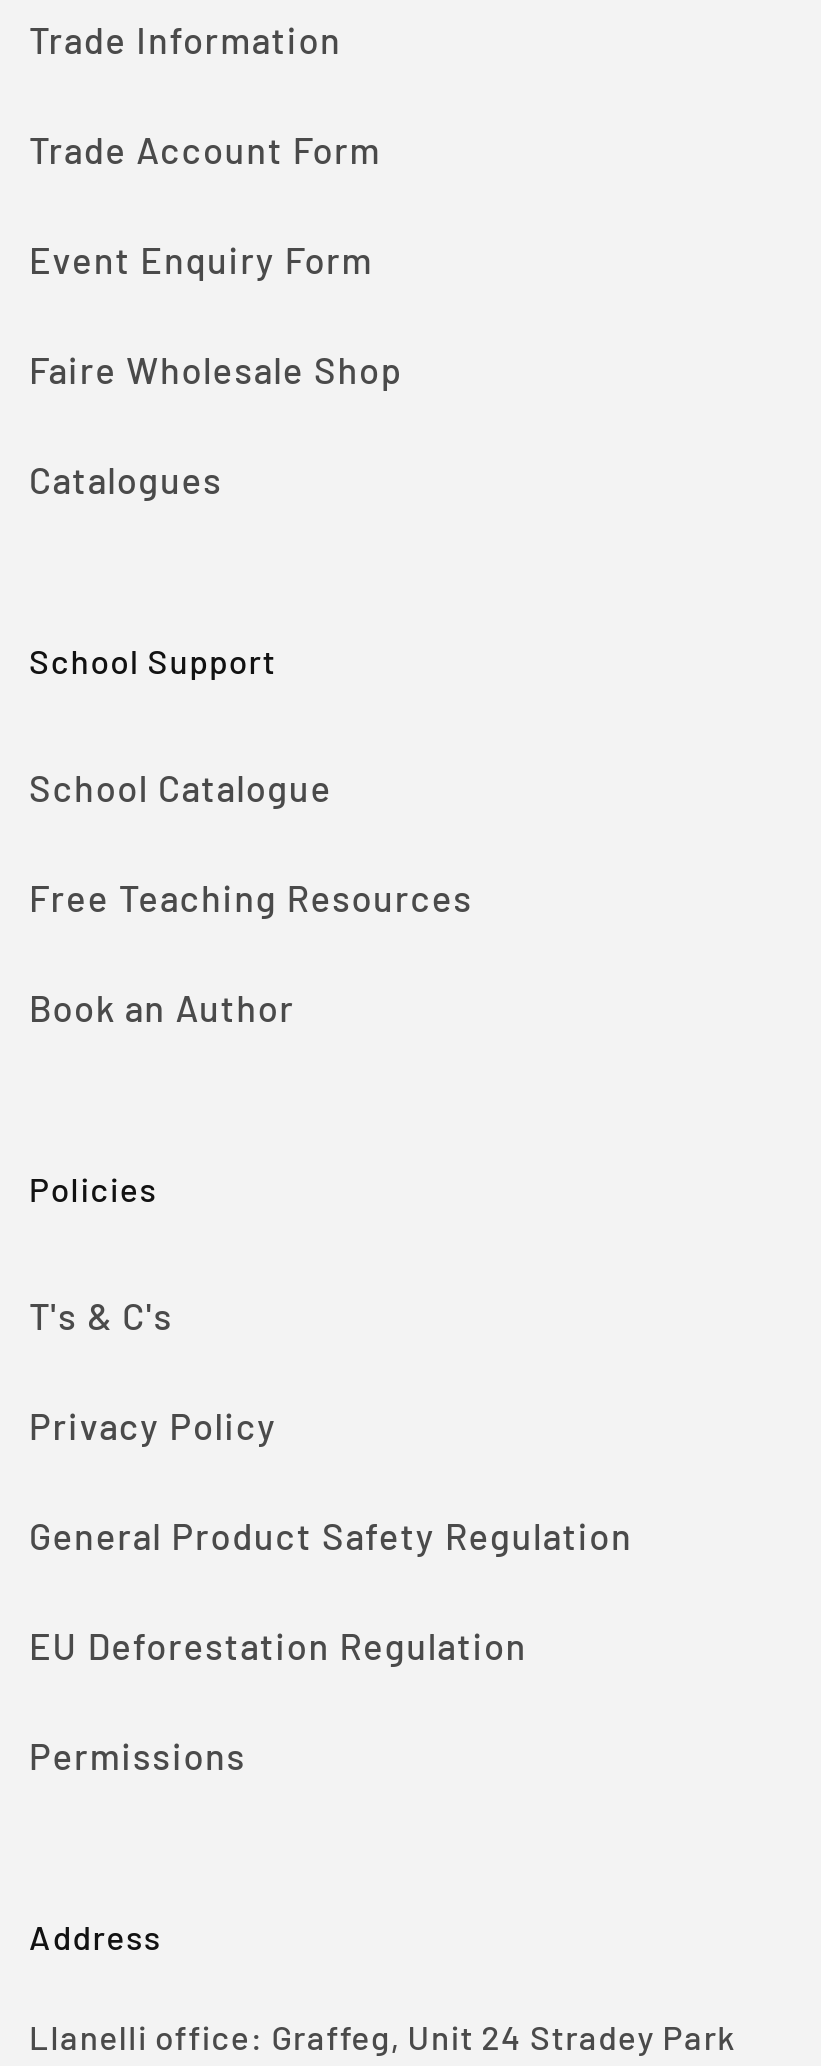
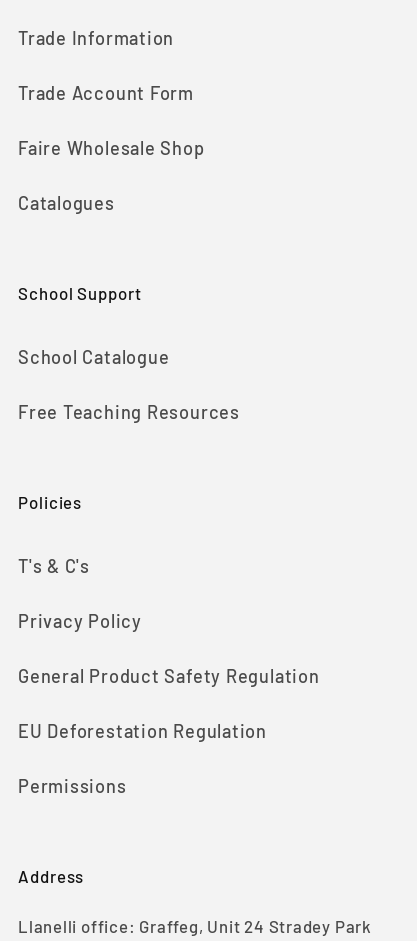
[29,238,373,282] Event Enquiry Form -> none
[29,986,295,1030] Book an Author -> none

